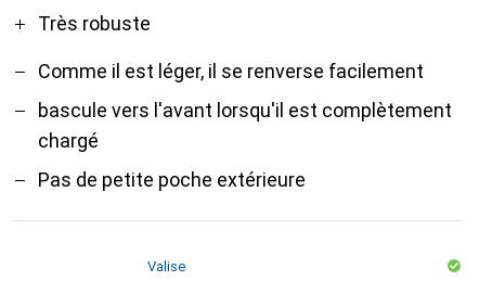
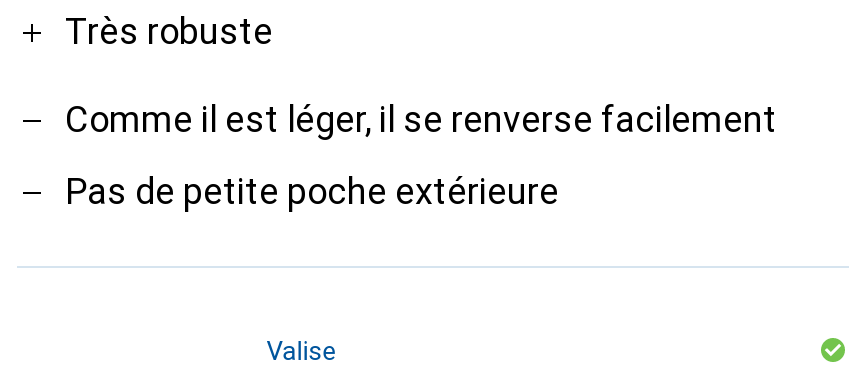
[38,99,452,152] bascule vers l'avant lorsqu'il est complètement | chargé -> none

